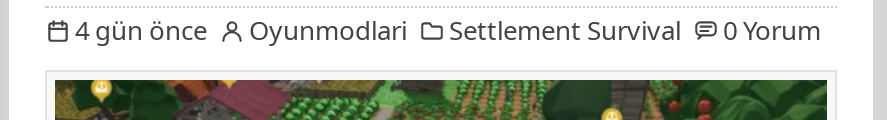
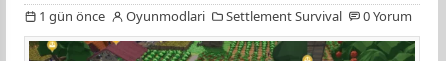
[75,11,821,47] 4 gün önce Oyunmodlari Settlement Survival 0 Yorum -> [39,6,412,24] 1 gün önce Oyunmodlari Settlement Survival 0 Yorum

